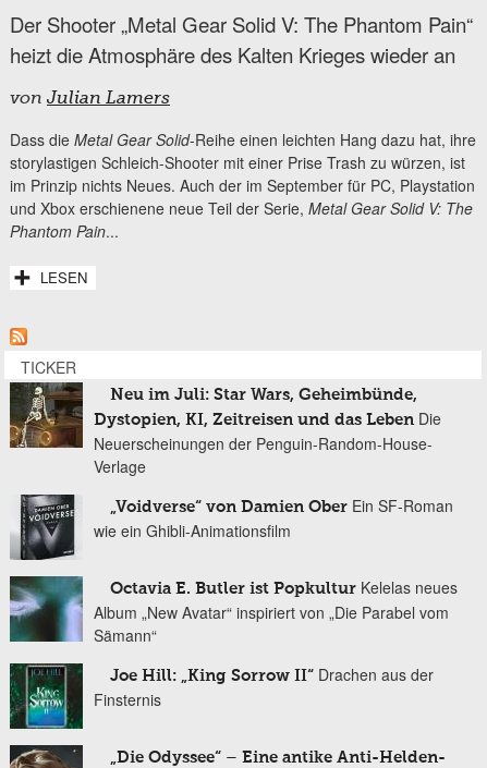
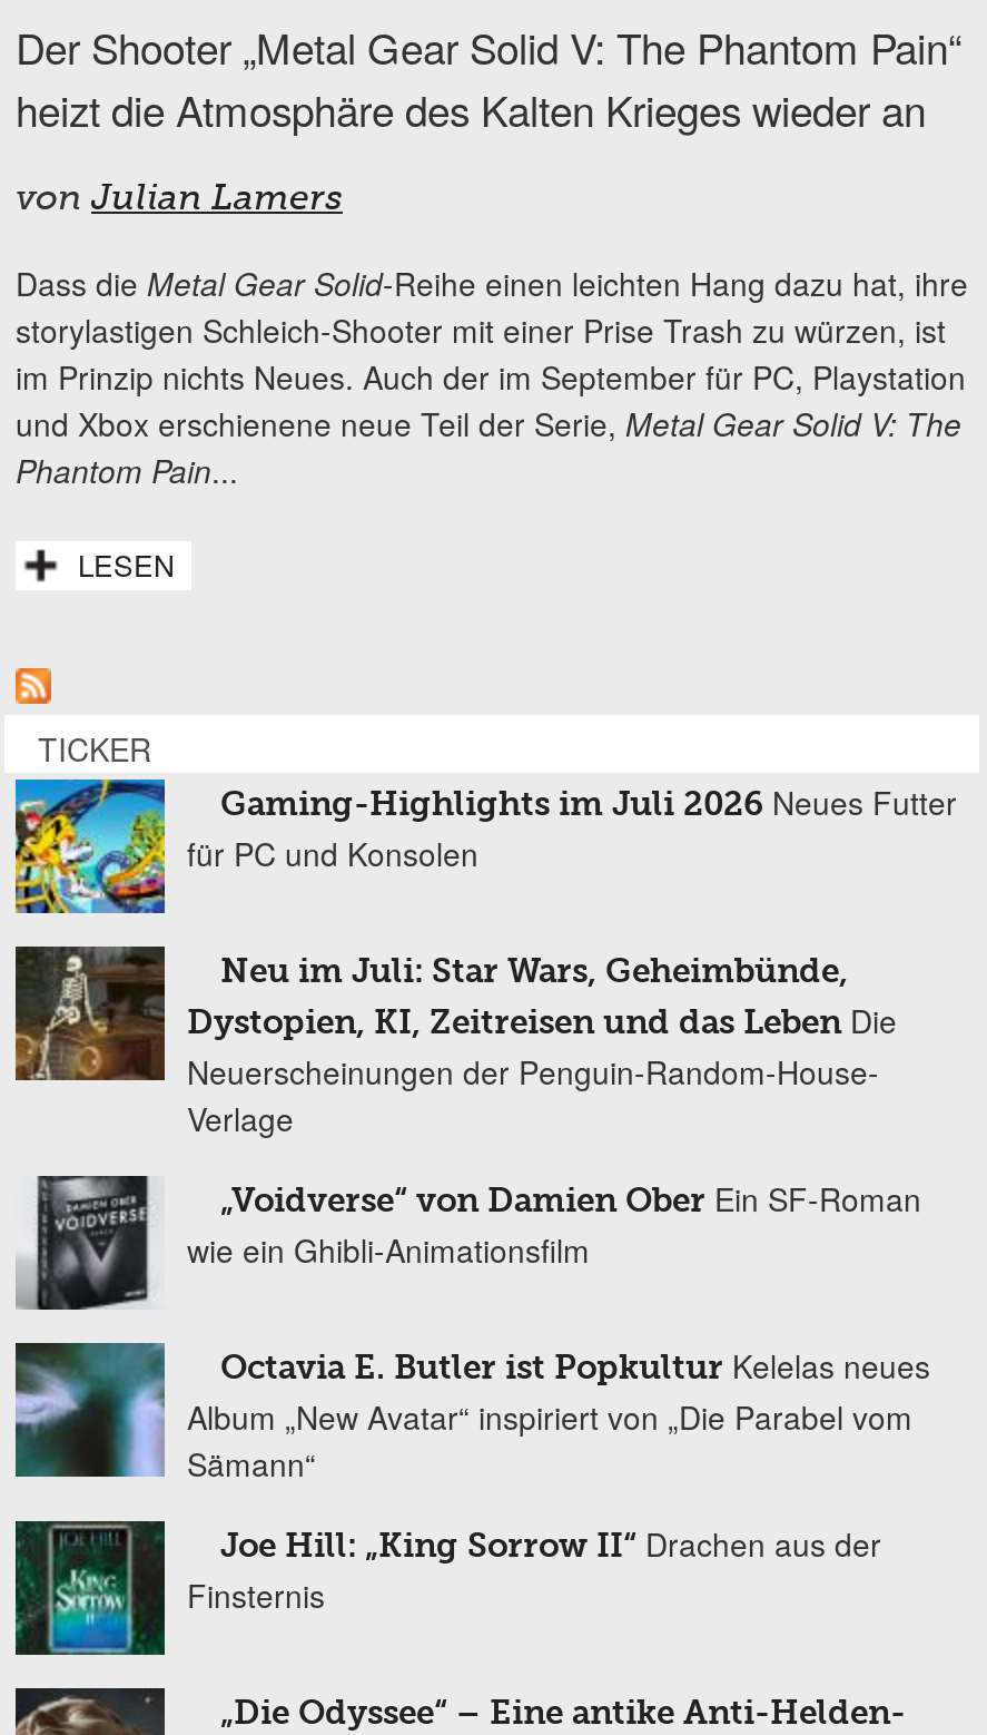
none -> [13,777,957,915] [image] | Gaming-Highlights im Juli 2026 Neues Futter | für PC und Konsolen

